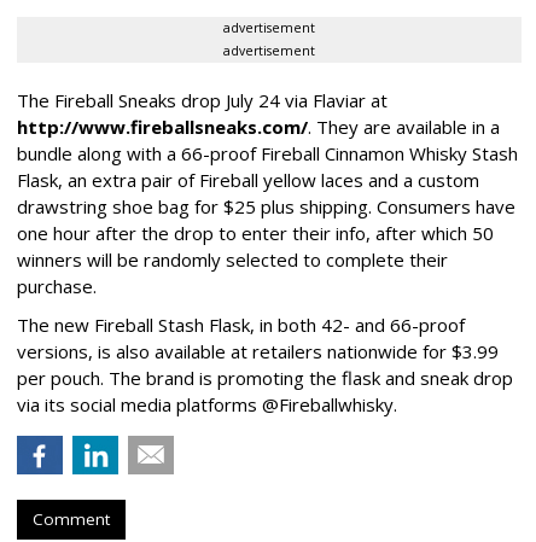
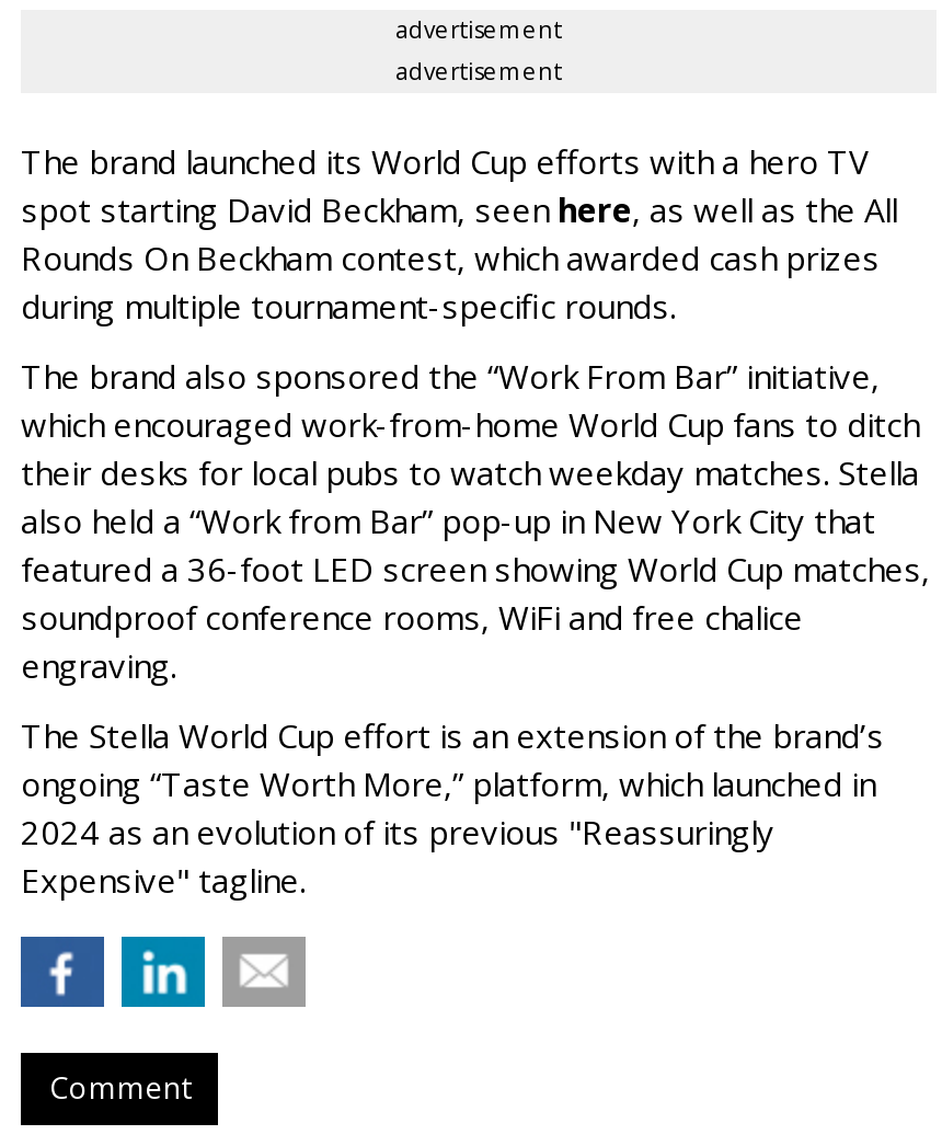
[17,88,518,416] The Fireball Sneaks drop July 24 via Flaviar at | http://www.fireballsneaks.com/. They are available in a | bundle along with a 66-proof Fireball Cinnamon Whisky Stash | Flask, an extra pair of Fireball yellow laces and a custom | drawstring shoe bag for $25 plus shipping. Consumers have | one hour after the drop to enter their info, after which 50 | winners will be randomly selected to complete their | purchase. | The new Fireball Stash Flask, in both 42- and 66-proof | versions, is also available at retailers nationwide for $3.99 | per pouch. The brand is promoting the flask and sneak drop | via its social media platforms @Fireballwhisky. -> [21,138,930,901] The brand launched its World Cup efforts with a hero TV | spot starting David Beckham, seen here, as well as the All | Rounds On Beckham contest, which awarded cash prizes | during multiple tournament-specific rounds. | The brand also sponsored the “Work From Bar” initiative, | which encouraged work-from-home World Cup fans to ditch | their desks for local pubs to watch weekday matches. Stella | also held a “Work from Bar” pop-up in New York City that | featured a 36-foot LED screen showing World Cup matches, | soundproof conference rooms, WiFi and free chalice | engraving. | The Stella World Cup effort is an extension of the brand’s | ongoing “Taste Worth More,” platform, which launched in | 2024 as an evolution of its previous "Reassuringly | Expensive" tagline.

